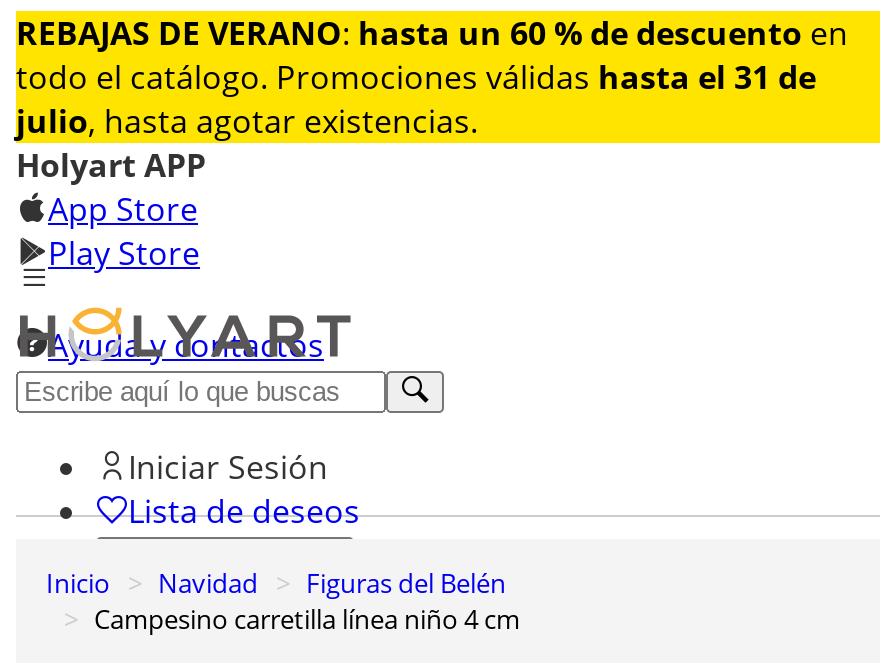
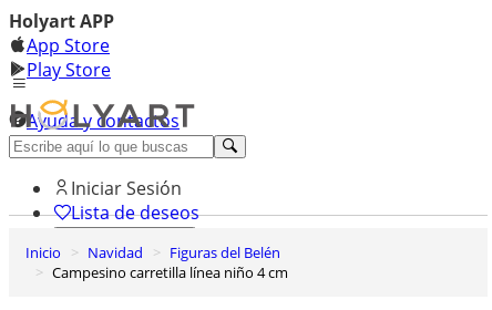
[16,9,882,145] [image] | REBAJAS DE VERANO: hasta un 60 % de descuento en | todo el catálogo. Promociones válidas hasta el 31 de | julio, hasta agotar existencias. -> none

